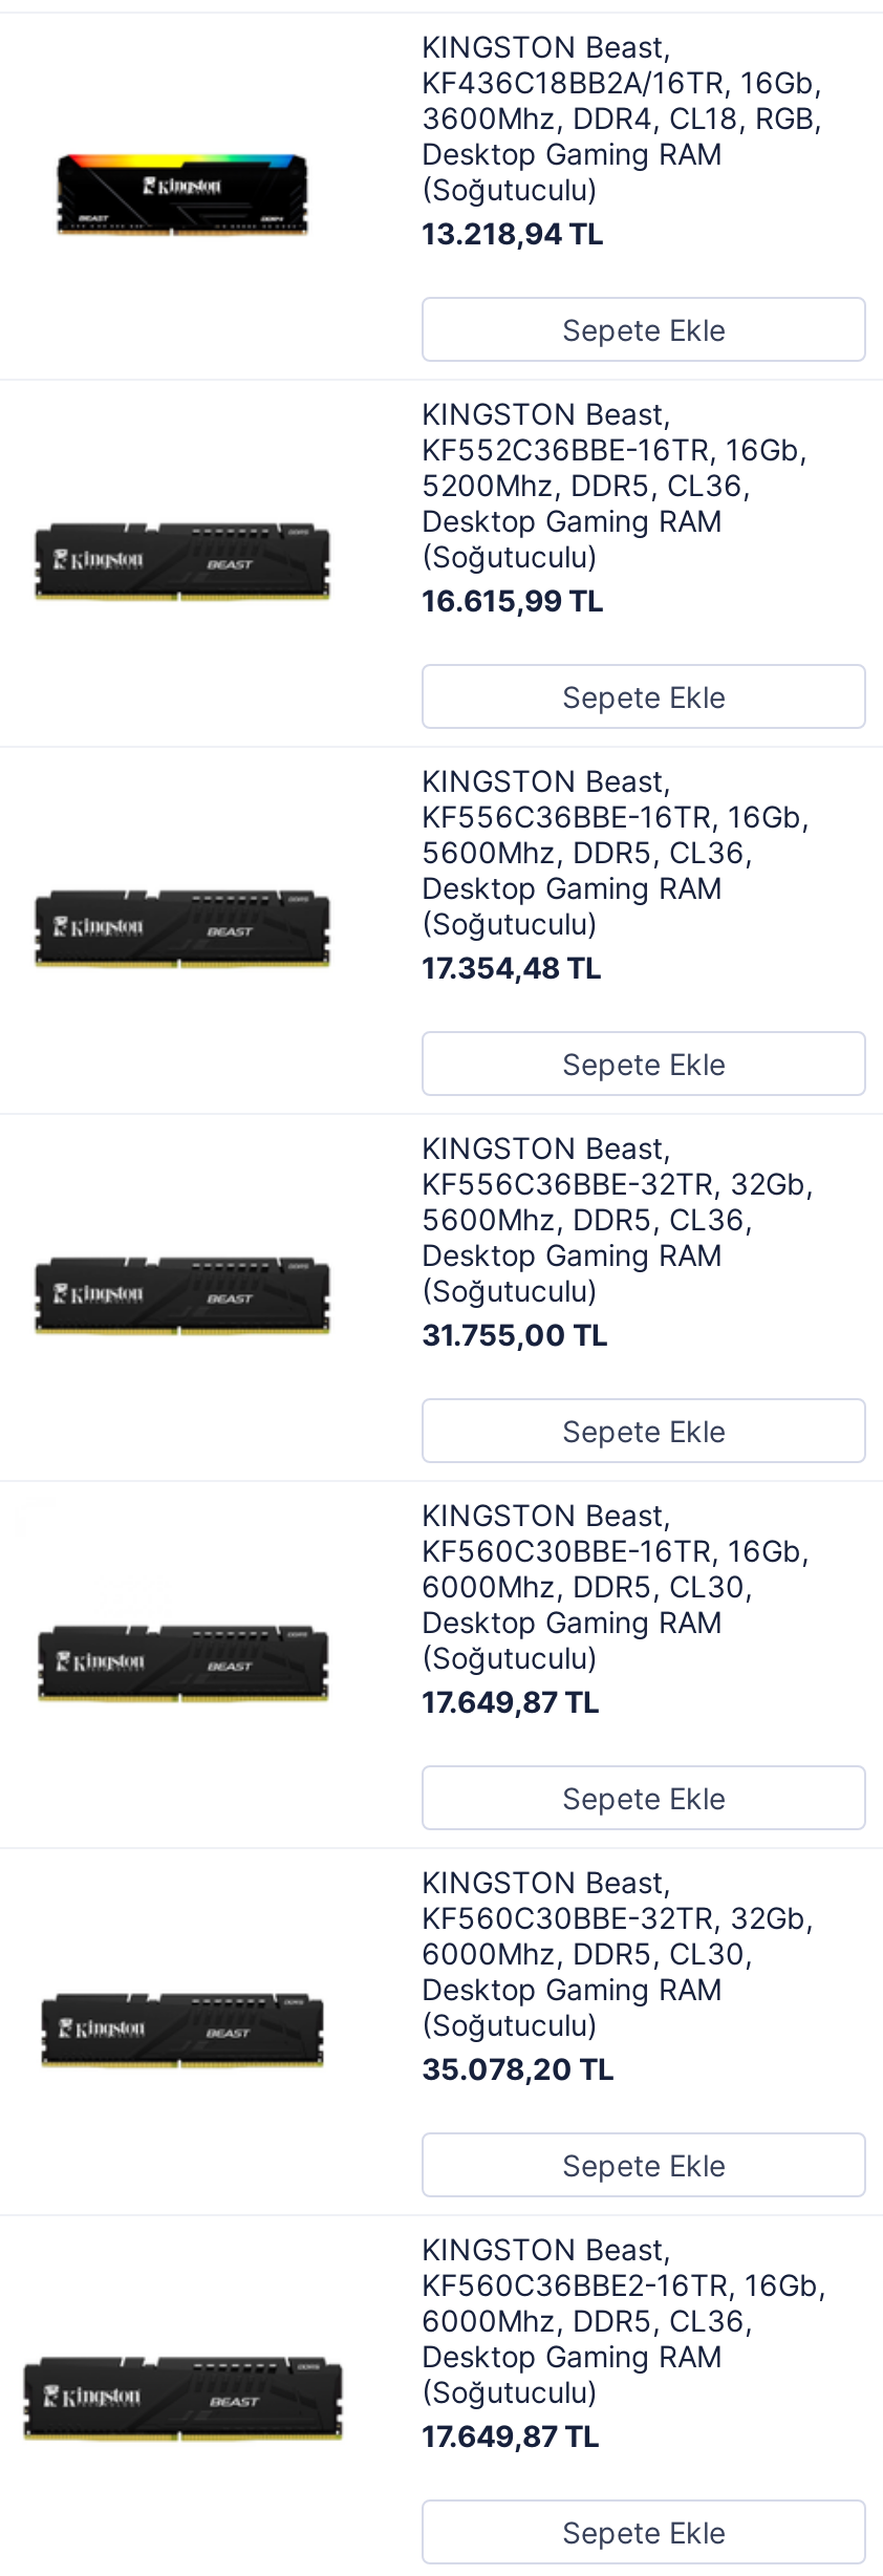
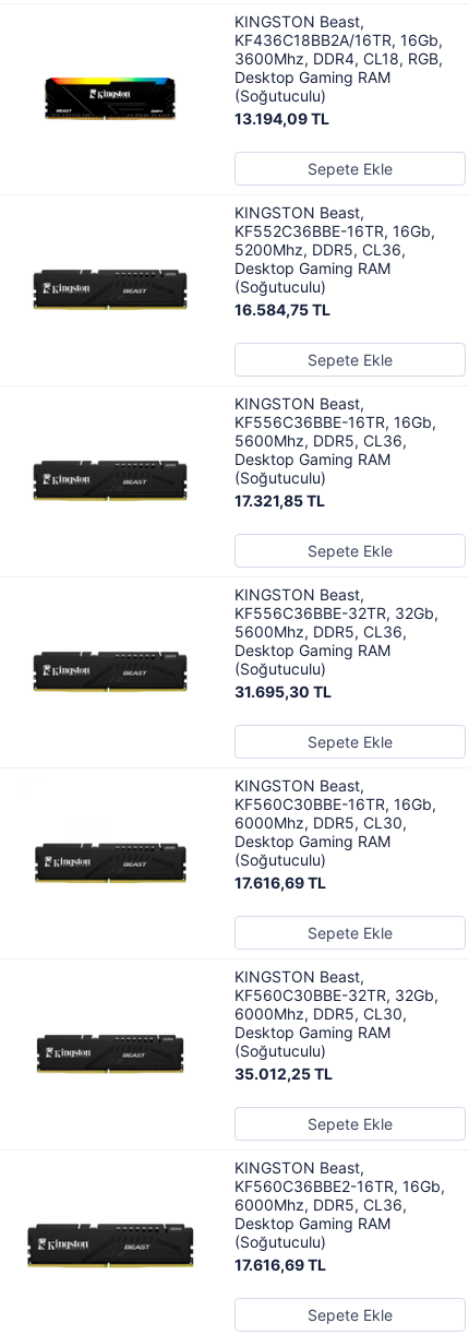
[422,215,604,251] 13.218,94 TL -> [234,109,329,128] 13.194,09 TL
[422,582,604,618] 16.615,99 TL -> [234,300,330,319] 16.584,75 TL
[422,949,602,985] 17.354,48 TL -> [234,491,325,510] 17.321,85 TL
[422,1316,608,1352] 31.755,00 TL -> [234,682,332,701] 31.695,30 TL
[422,1683,600,1719] 17.649,87 TL -> [234,873,326,892] 17.616,69 TL
[422,2051,615,2086] 35.078,20 TL -> [234,1064,333,1083] 35.012,25 TL
[422,2418,600,2453] 17.649,87 TL -> [234,1255,326,1274] 17.616,69 TL

